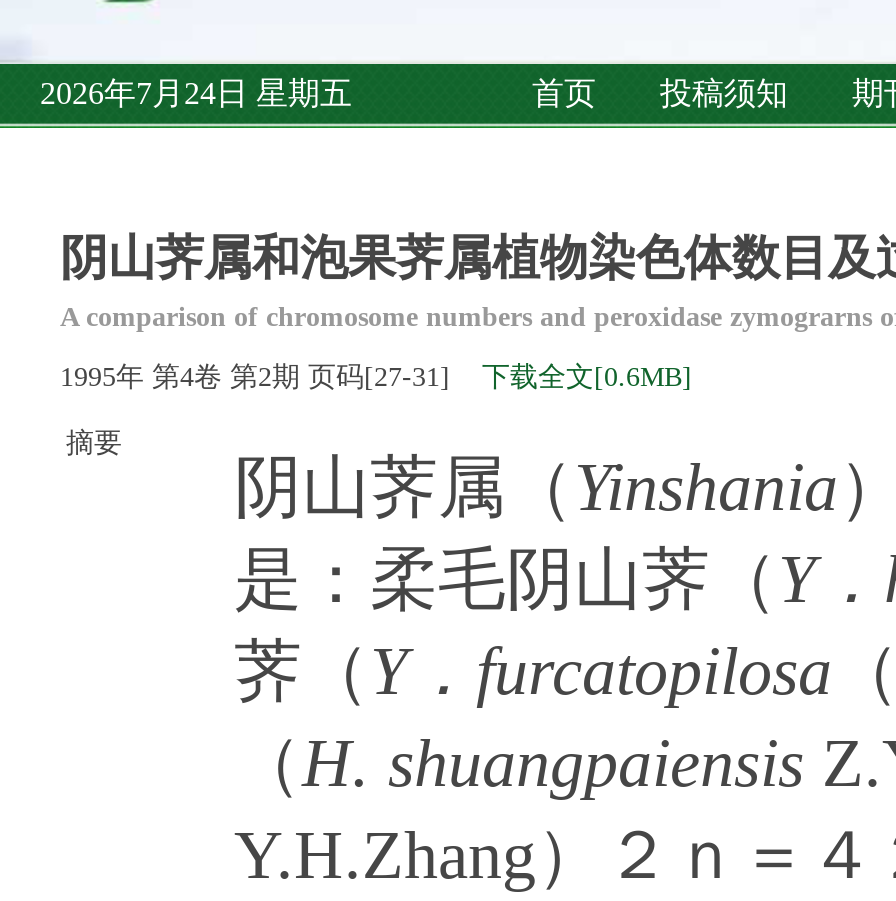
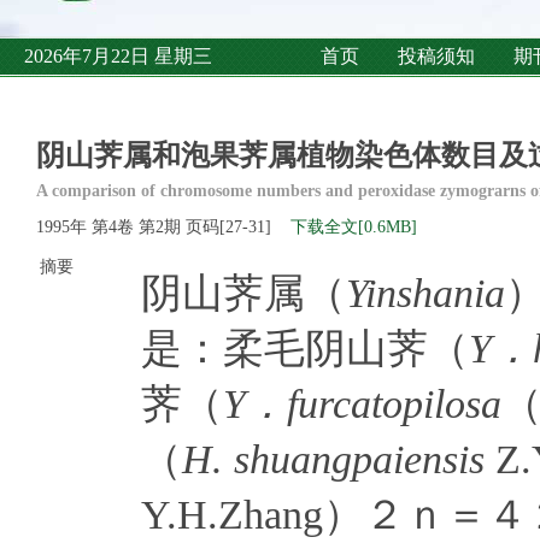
[40,76,352,110] 2026年7月24日 星期五 -> [24,46,212,66] 2026年7月22日 星期三

